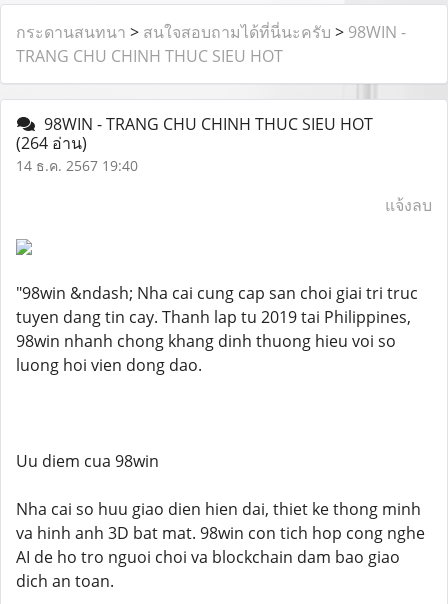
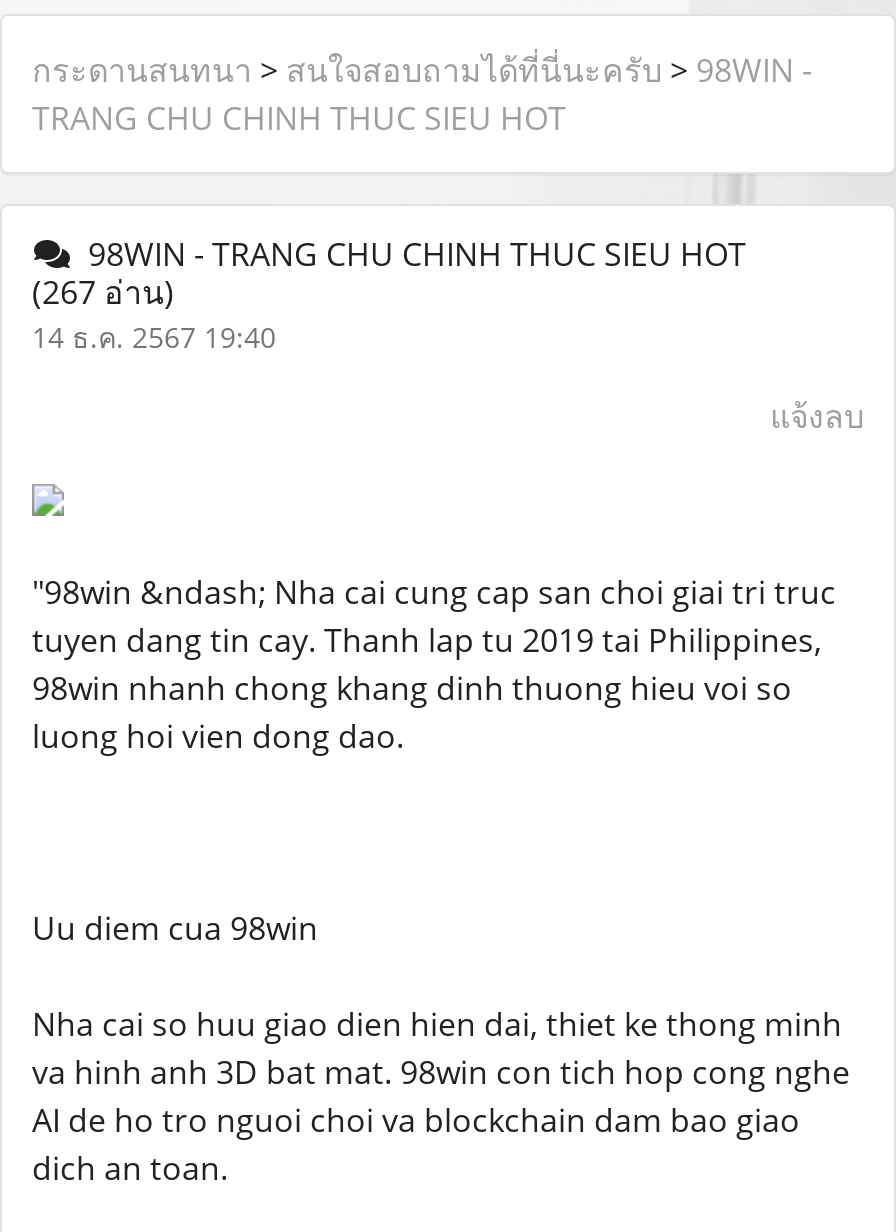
[16,132,87,154] (264 อ่าน) -> [32,270,174,314] (267 อ่าน)

